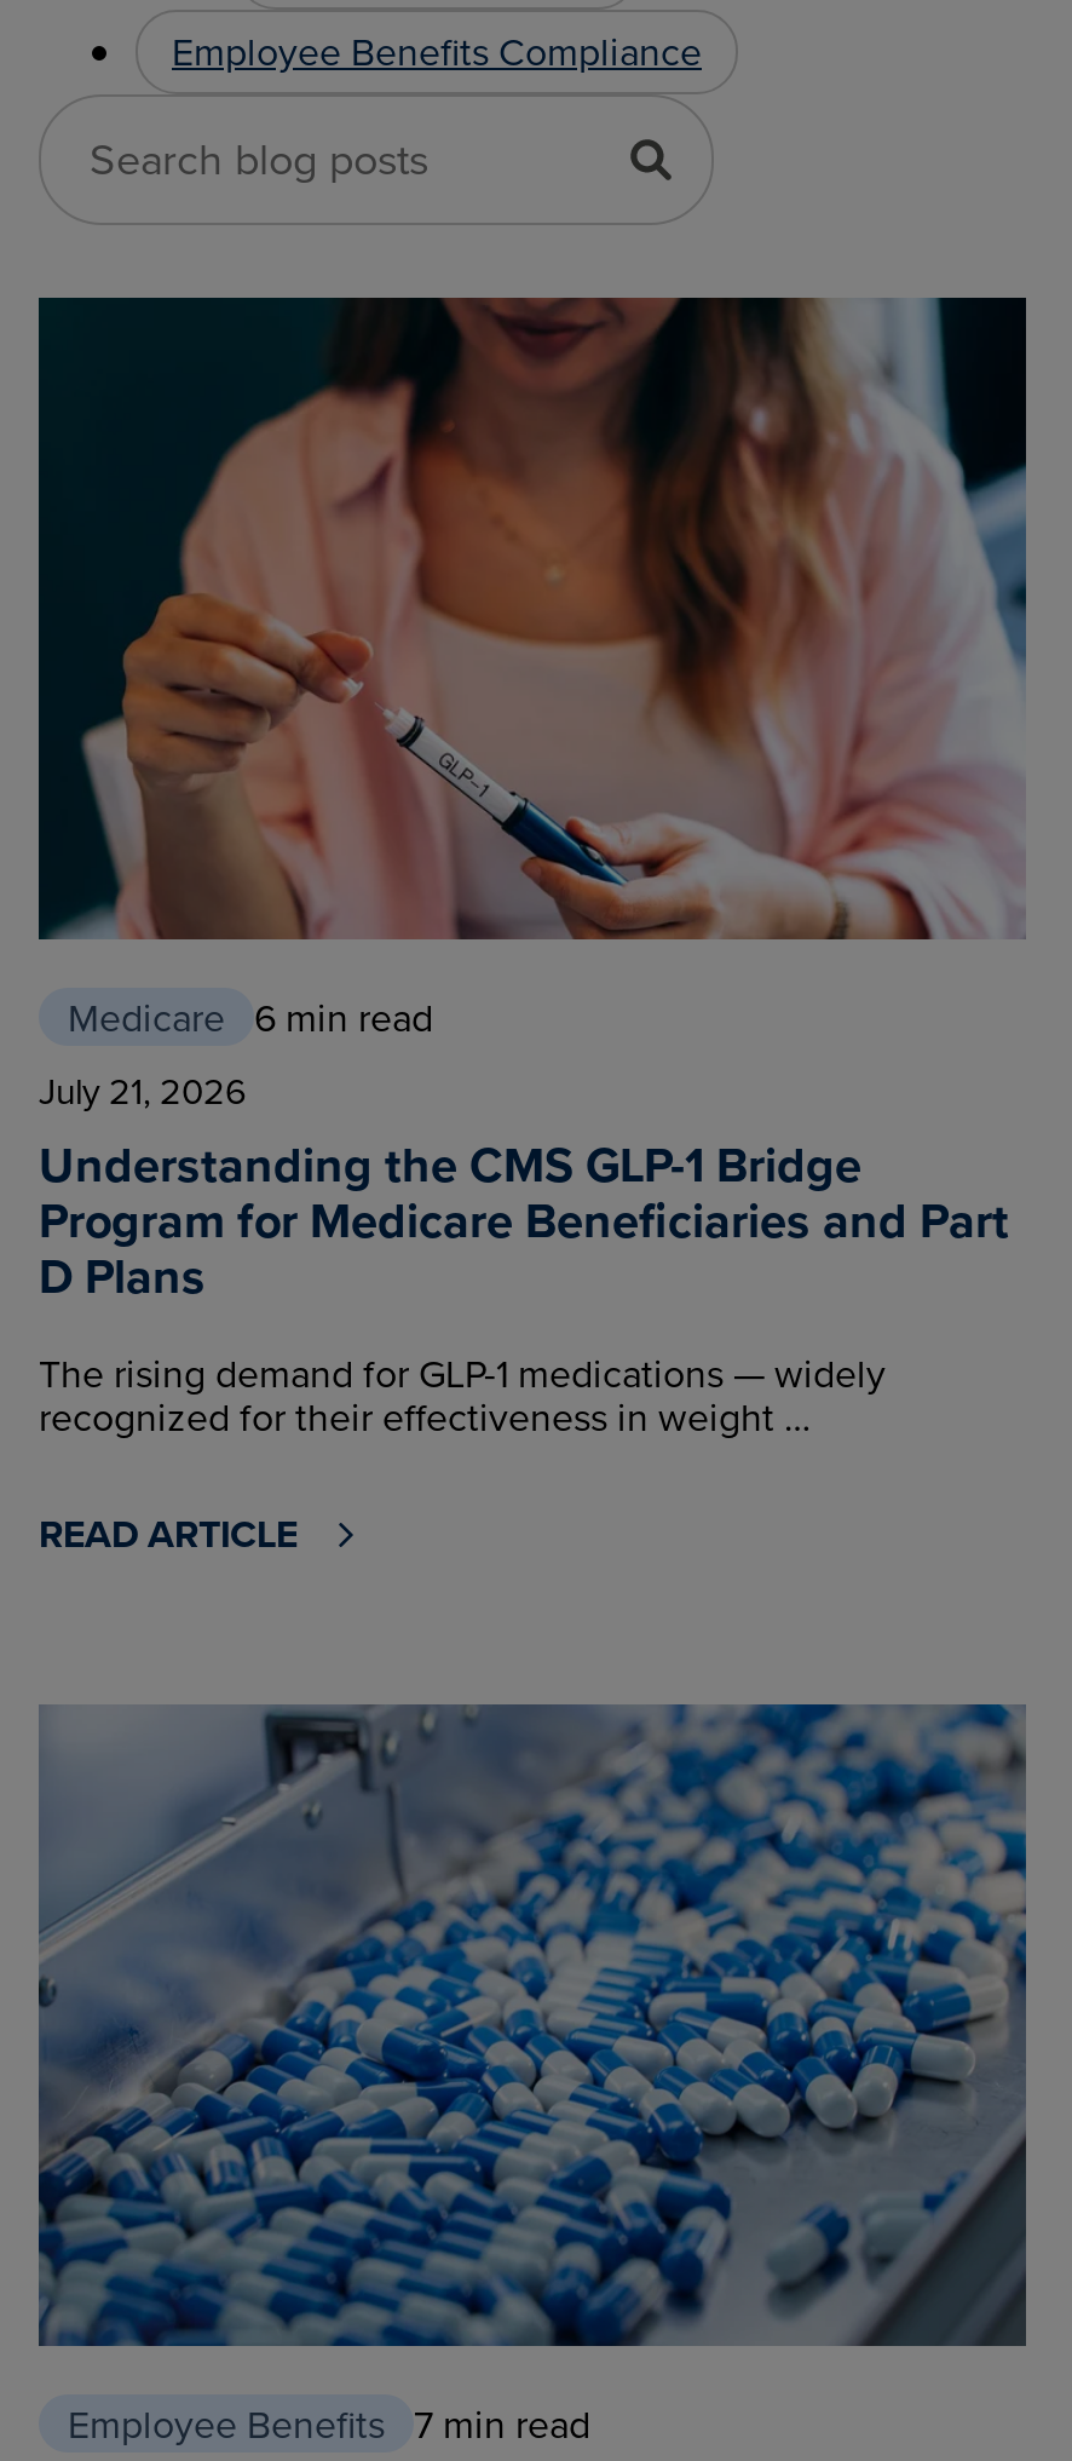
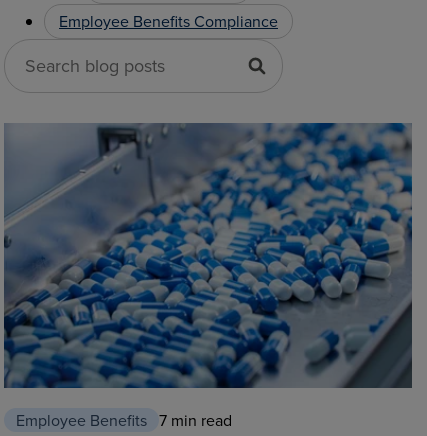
[36,295,1028,1561] [image] | Medicare 6 min read | July 21, 2026 | Understanding the CMS GLP-1 Bridge | Program for Medicare Beneficiaries and Part | D Plans | The rising demand for GLP-1 medications — widely | recognized for their effectiveness in weight … | READ ARTICLE -> none

